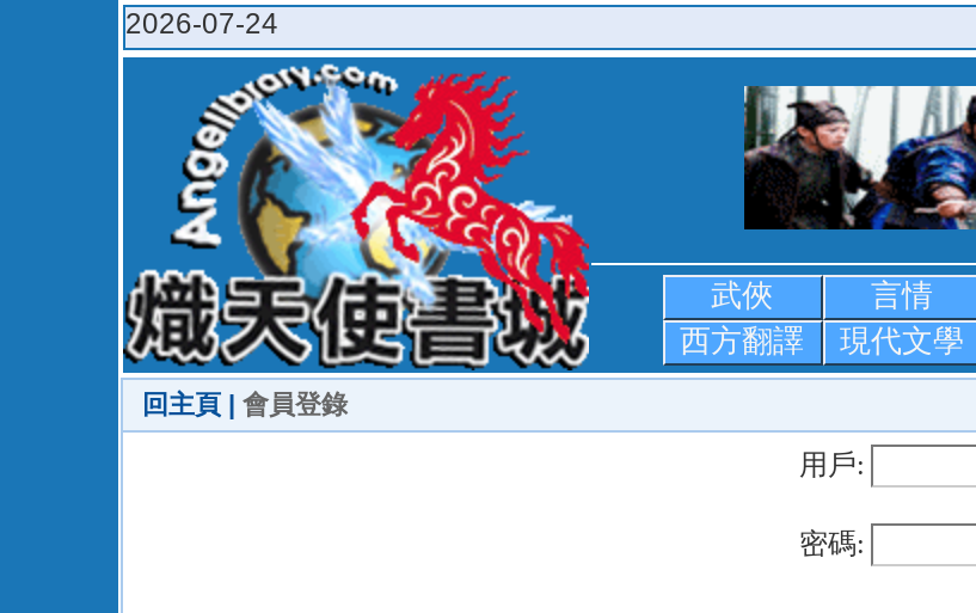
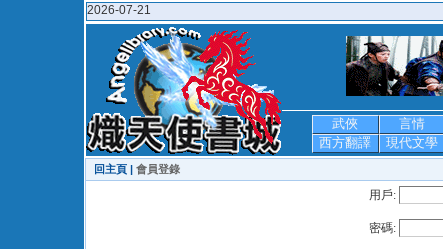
[125,7,278,41] 2026-07-24 -> [87,3,151,17] 2026-07-21

